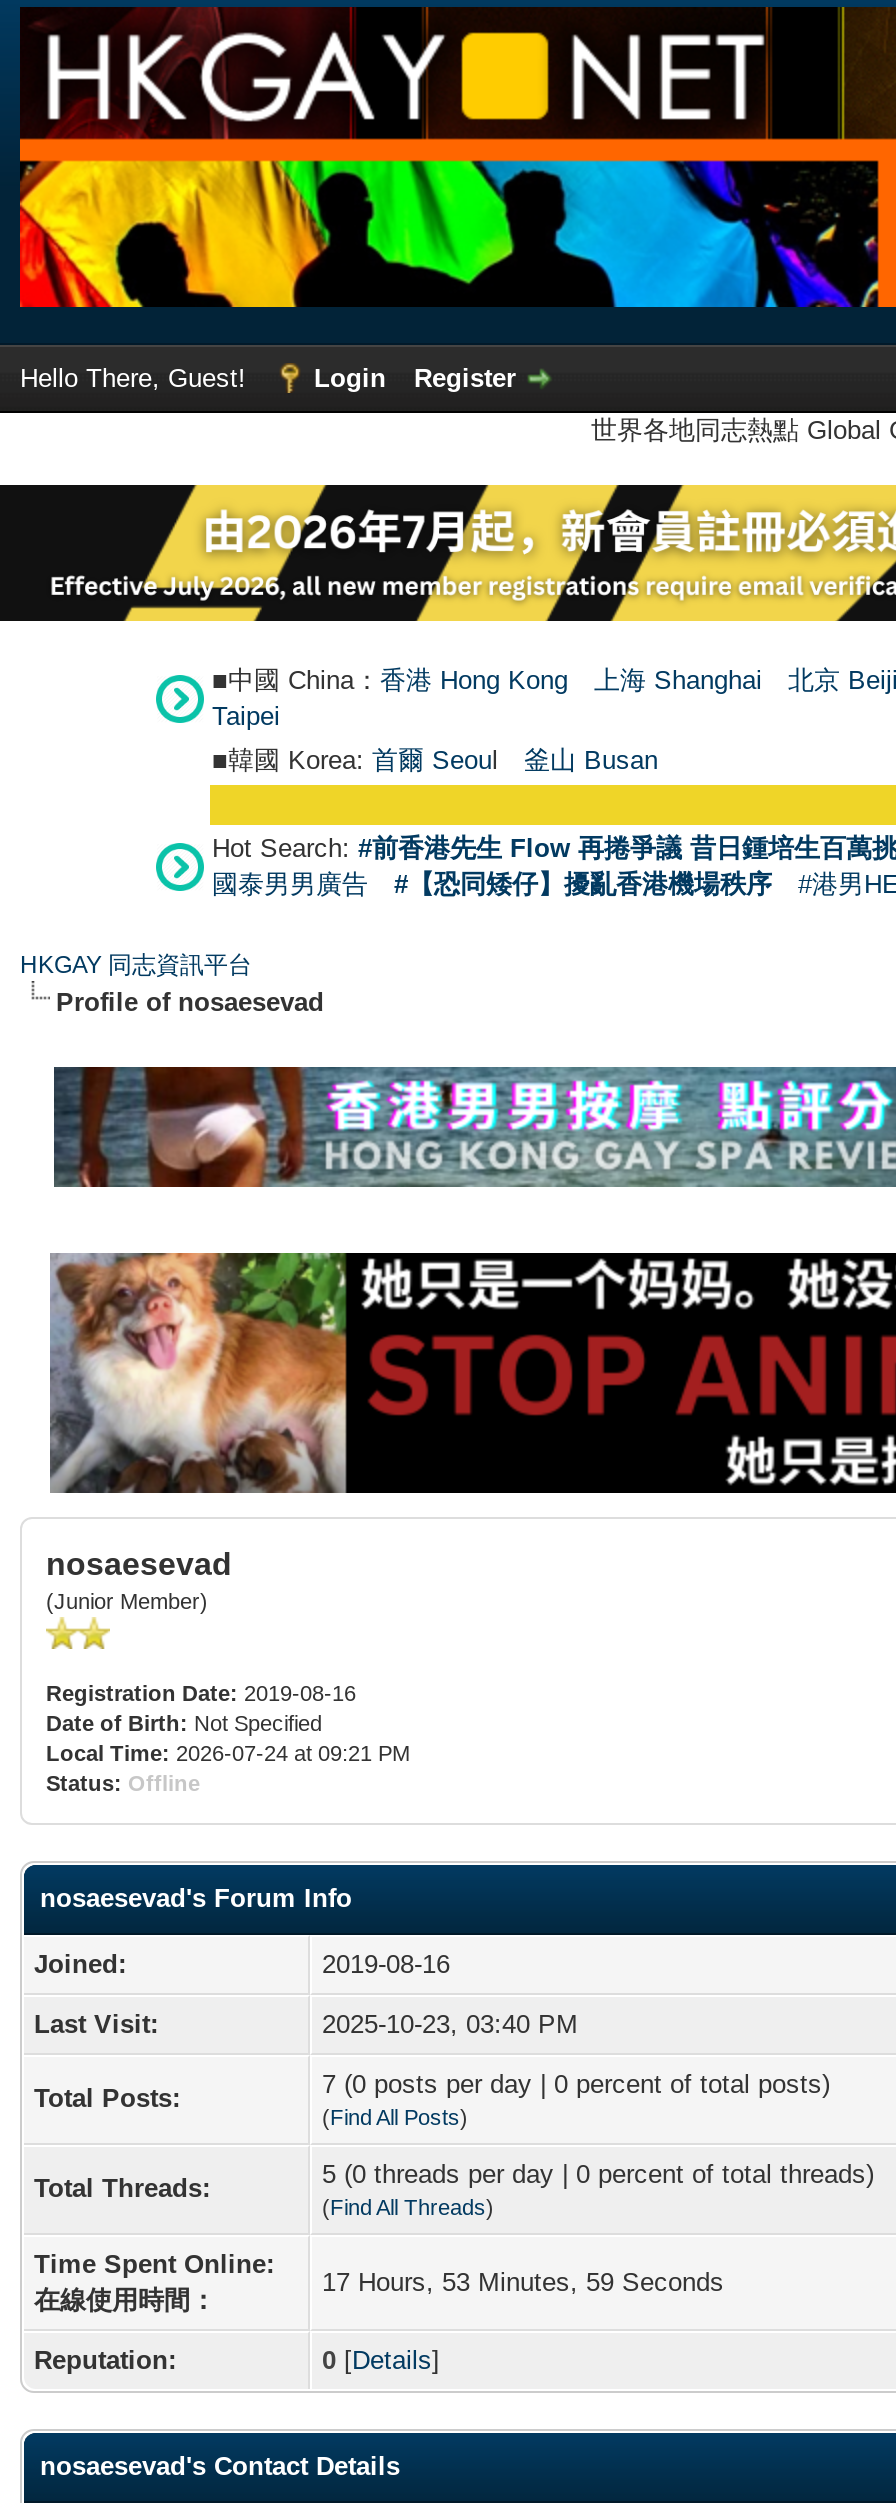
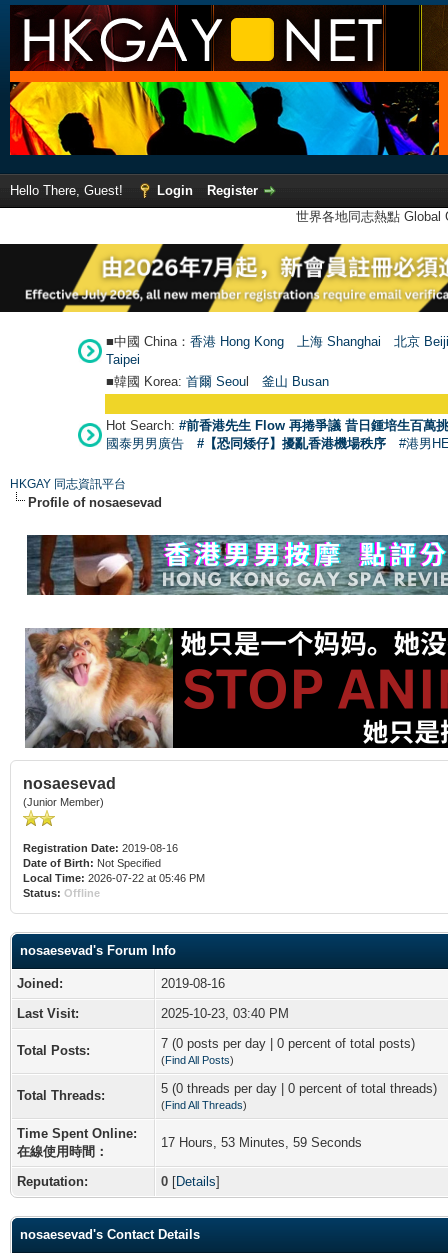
[46,1740,410,1764] Local Time: 2026-07-24 at 09:21 PM -> [23,872,205,884] Local Time: 2026-07-22 at 05:46 PM

